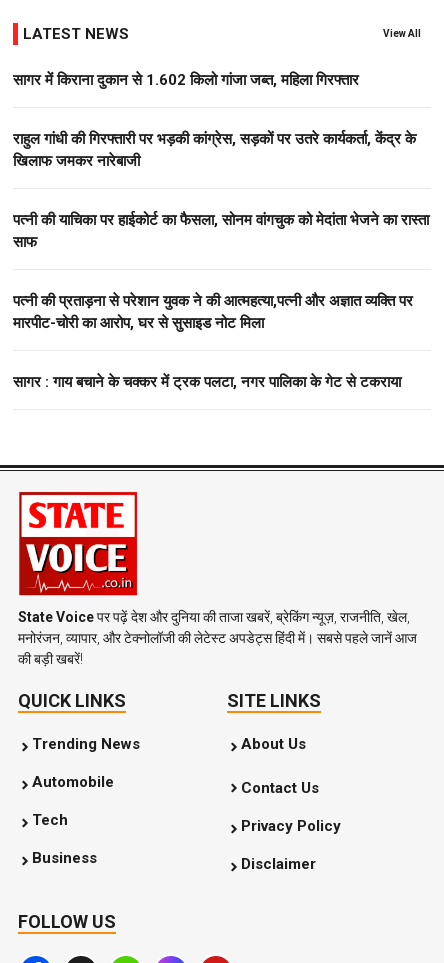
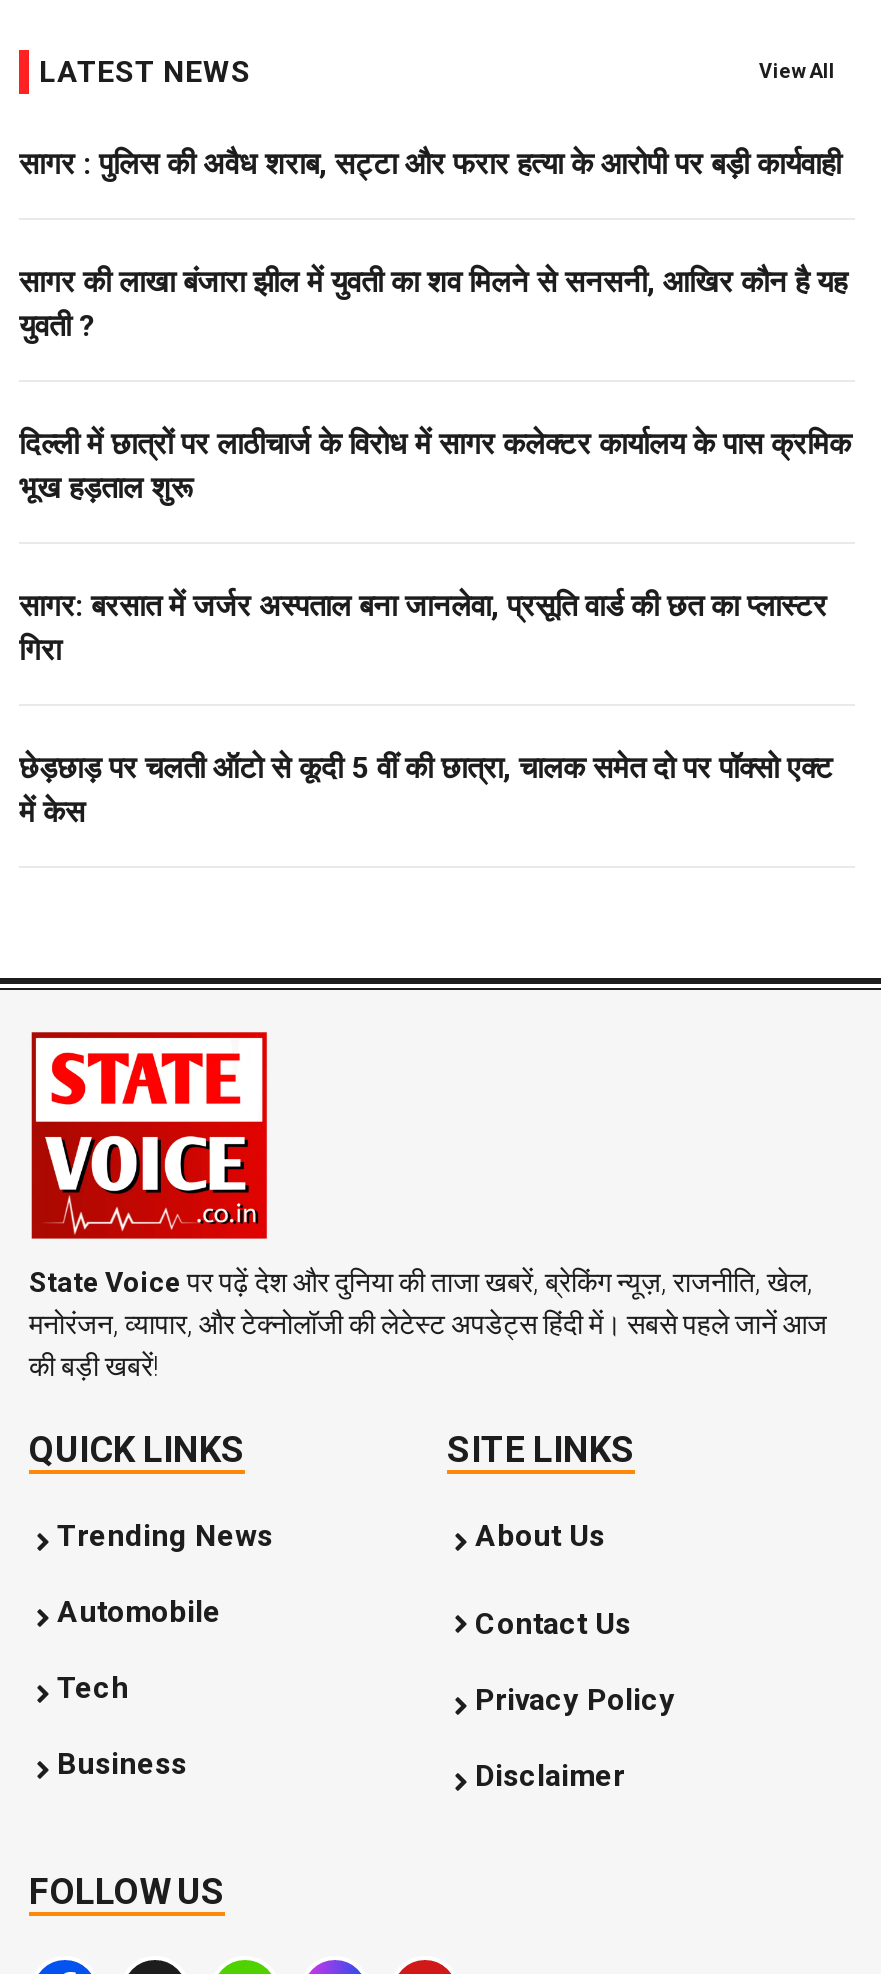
[13,71,359,89] सागर में किराना दुकान से 1.602 किलो गांजा जब्त, महिला गिरफ्तार -> [19,146,841,182] सागर : पुलिस की अवैध शराब, सट्टा और फरार हत्या के आरोपी पर बड़ी कार्यवाही
[13,130,416,170] राहुल गांधी की गिरफ्तारी पर भड़की कांग्रेस, सड़कों पर उतरे कार्यकर्ता, केंद्र के | खिलाफ जमकर नारेबाजी -> [19,264,847,344] सागर की लाखा बंजारा झील में युवती का शव मिलने से सनसनी, आखिर कौन है यह | युवती ?
[13,211,429,251] पत्नी की याचिका पर हाईकोर्ट का फैसला, सोनम वांगचुक को मेदांता भेजने का रास्ता | साफ -> [19,426,851,506] दिल्ली में छात्रों पर लाठीचार्ज के विरोध में सागर कलेक्टर कार्यालय के पास क्रमिक | भूख हड़ताल शुरू
[13,292,413,332] पत्नी की प्रताड़ना से परेशान युवक ने की आत्महत्या,पत्नी और अज्ञात व्यक्ति पर | मारपीट-चोरी का आरोप, घर से सुसाइड नोट मिला -> [19,588,827,668] सागर: बरसात में जर्जर अस्पताल बना जानलेवा, प्रसूति वार्ड की छत का प्लास्टर | गिरा
[13,373,401,391] सागर : गाय बचाने के चक्कर में ट्रक पलटा, नगर पालिका के गेट से टकराया -> [19,750,833,830] छेड़छाड़ पर चलती ऑटो से कूदी 5 वीं की छात्रा, चालक समेत दो पर पॉक्सो एक्ट | में केस

